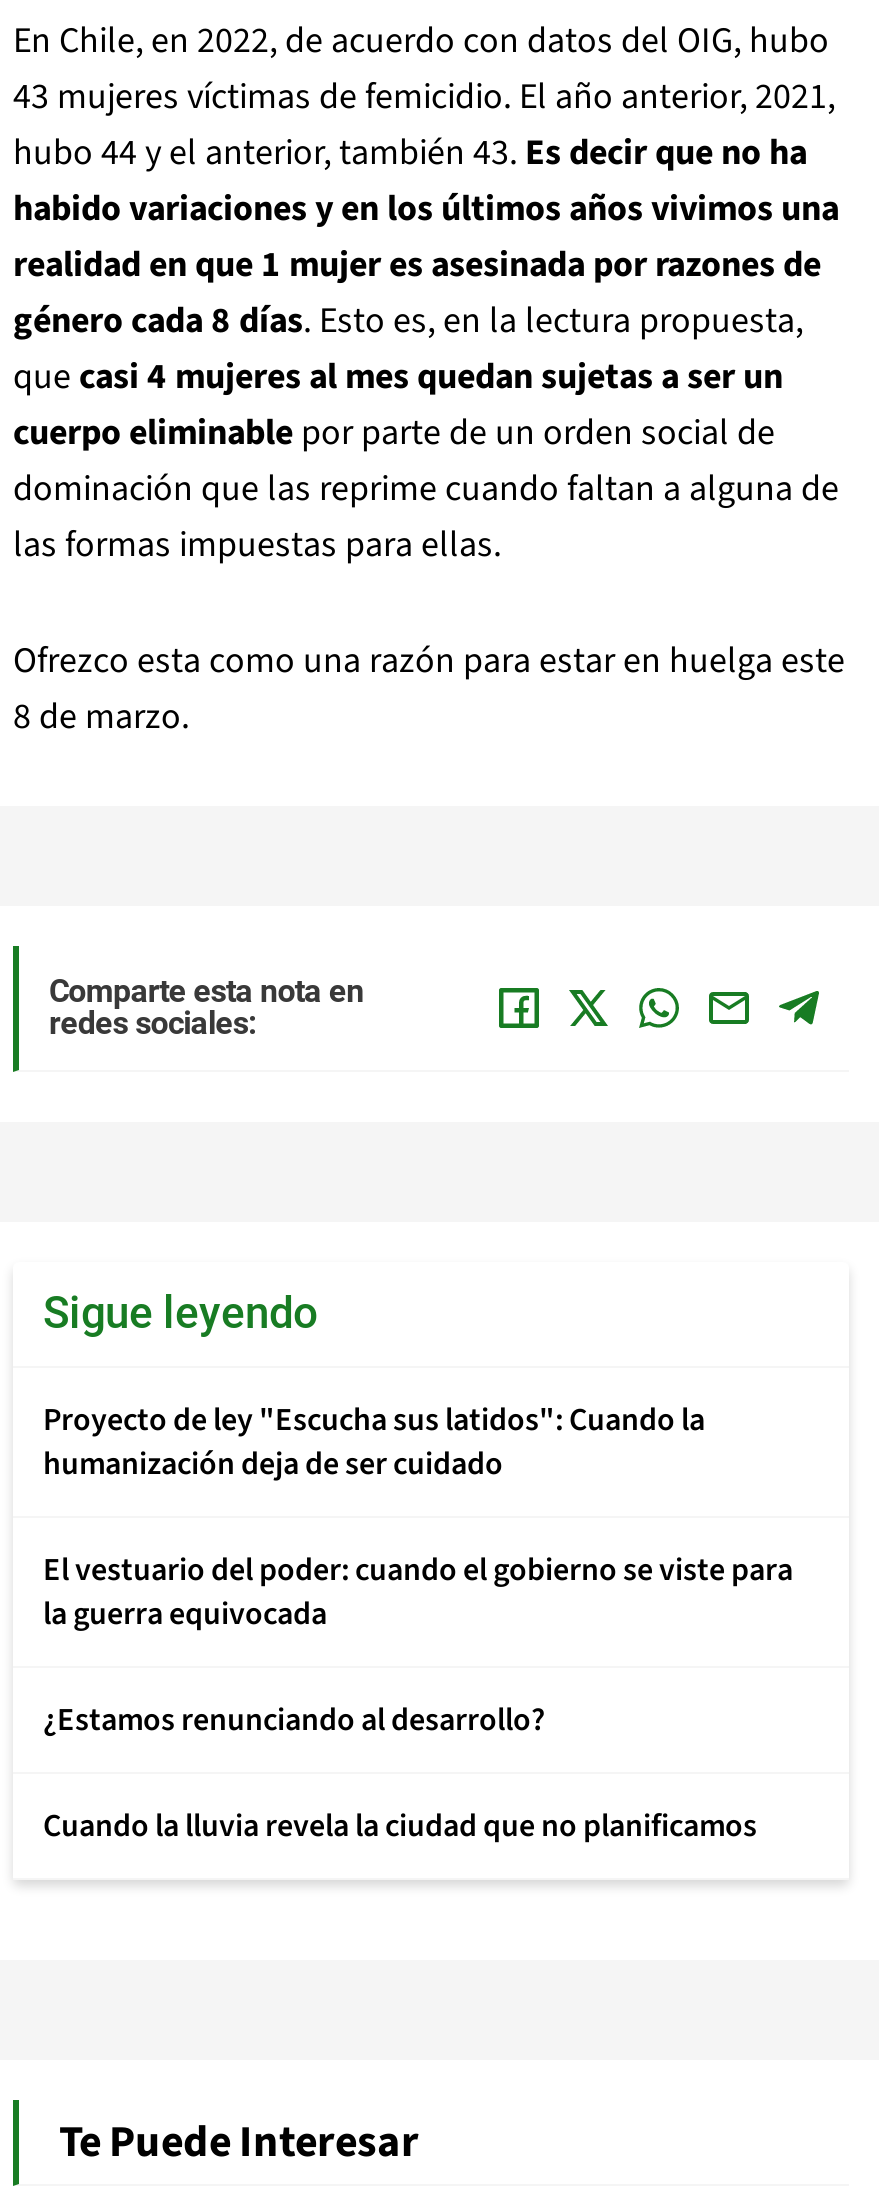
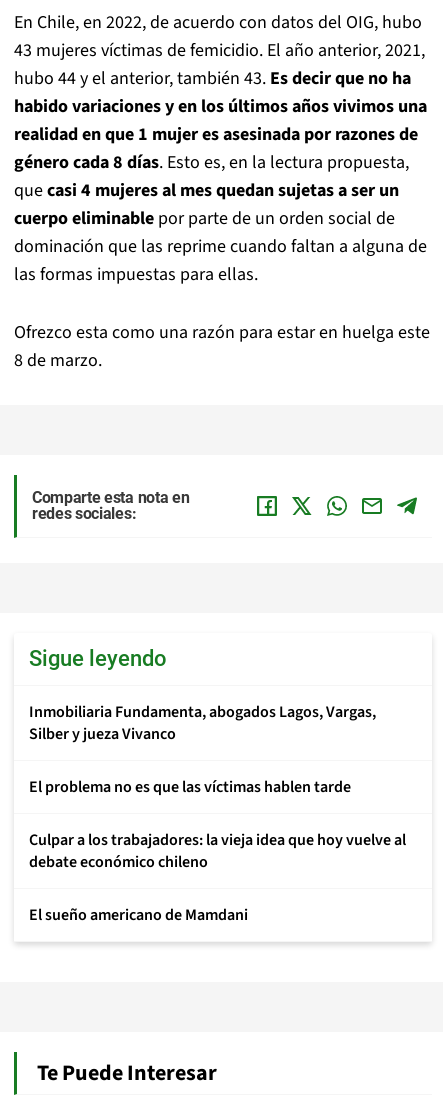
[43,1398,705,1486] Proyecto de ley "Escucha sus latidos": Cuando la | humanización deja de ser cuidado -> [29,701,376,745] Inmobiliaria Fundamenta, abogados Lagos, Vargas, | Silber y jueza Vivanco
[43,1548,793,1636] El vestuario del poder: cuando el gobierno se viste para | la guerra equivocada -> [29,776,351,798] El problema no es que las víctimas hablen tarde
[43,1698,545,1742] ¿Estamos renunciando al desarrollo? -> [29,829,406,873] Culpar a los trabajadores: la vieja idea que hoy vuelve al | debate económico chileno
[43,1804,757,1848] Cuando la lluvia revela la ciudad que no planificamos -> [29,904,248,926] El sueño americano de Mamdani

